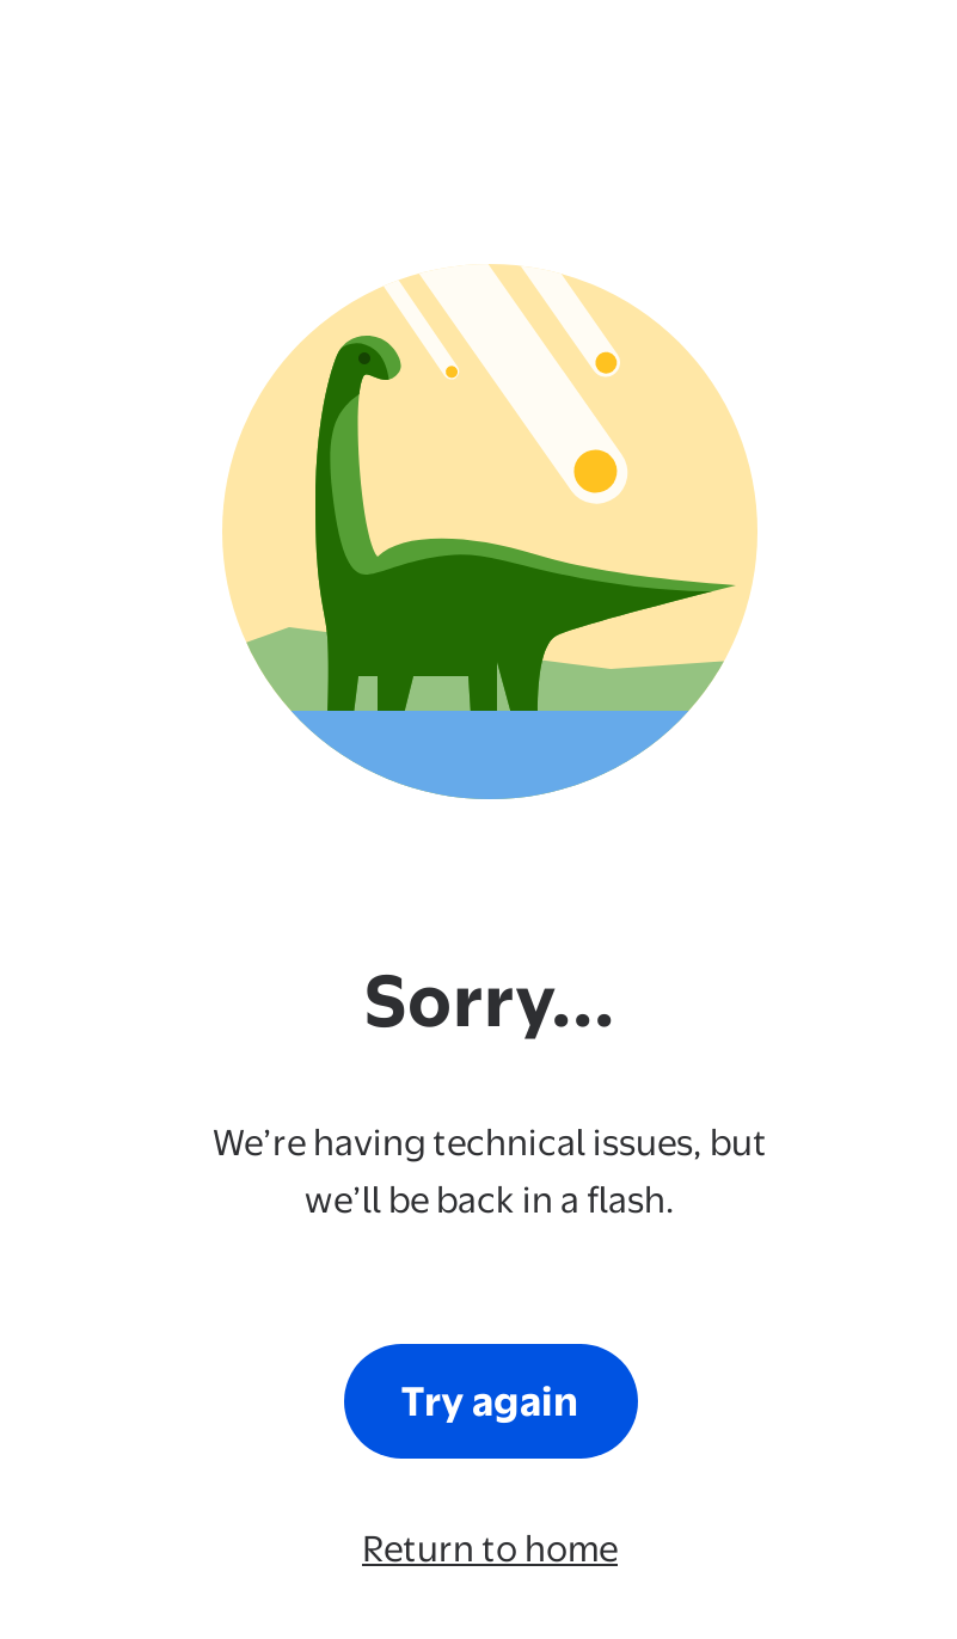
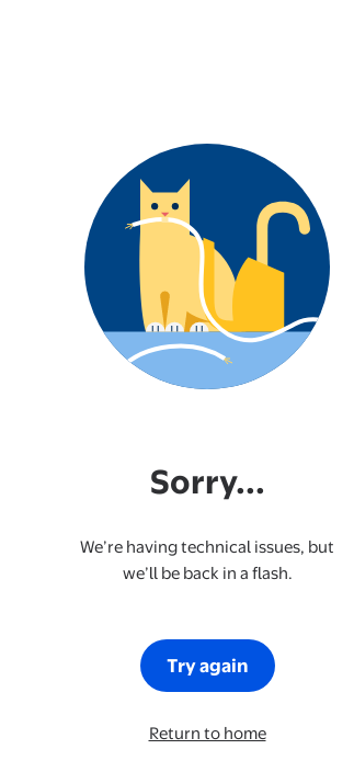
[222,264,757,744] [image] -> [83,143,331,365] [image]

